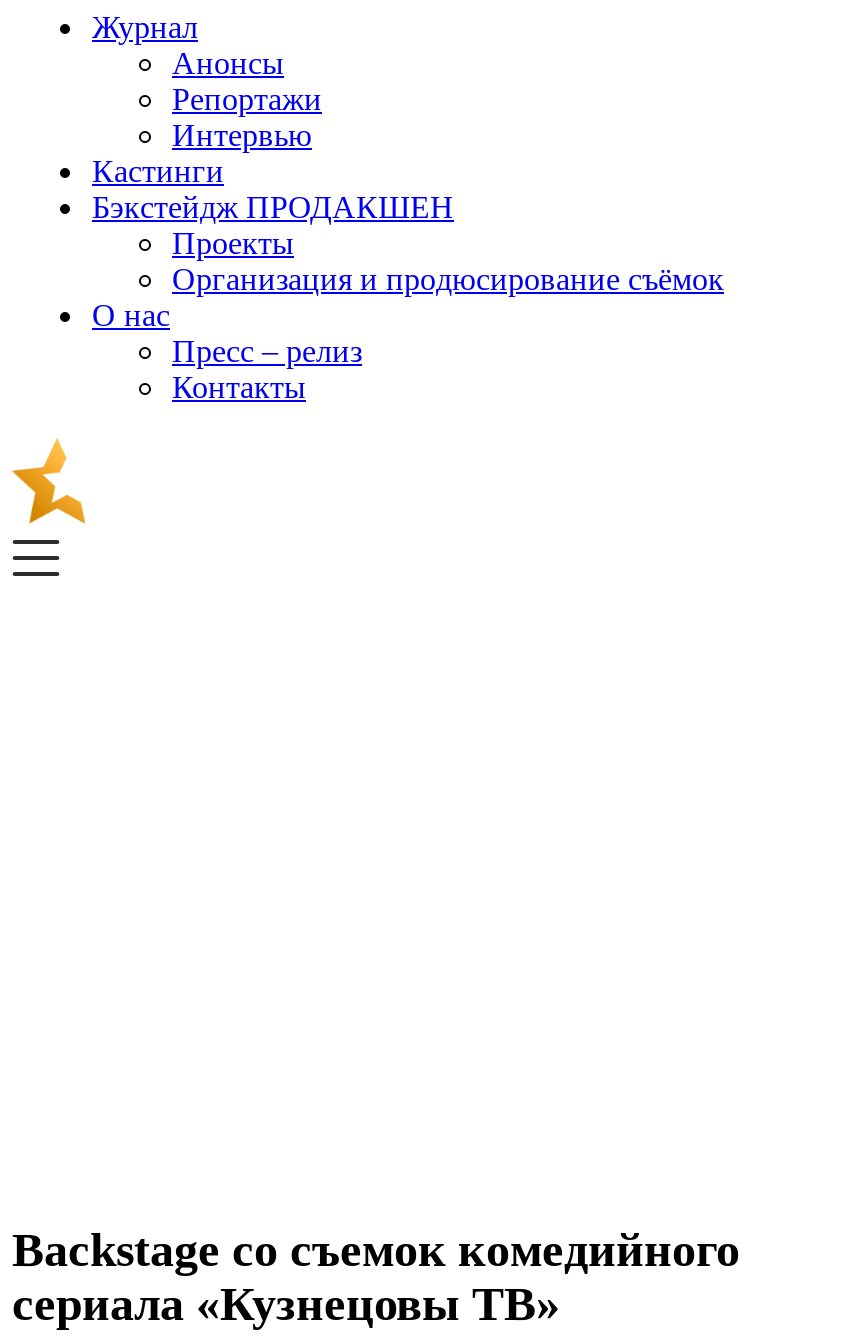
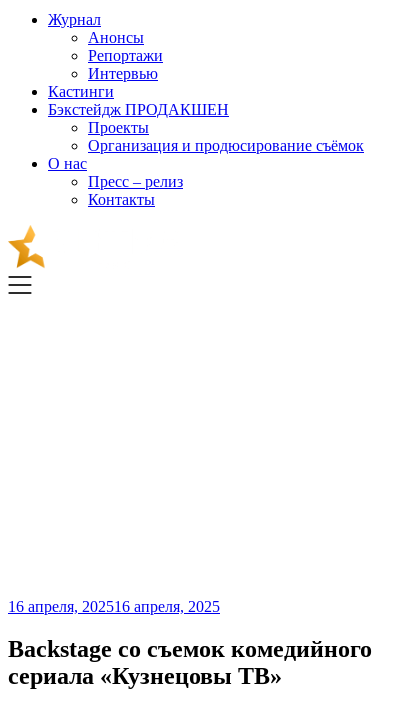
none -> [8,598,220,615] 16 апреля, 2025 16 апреля, 2025

